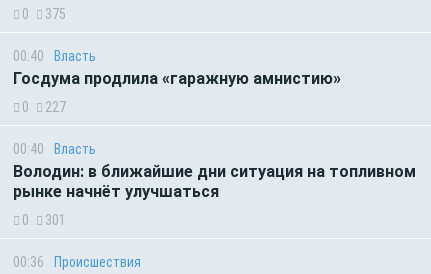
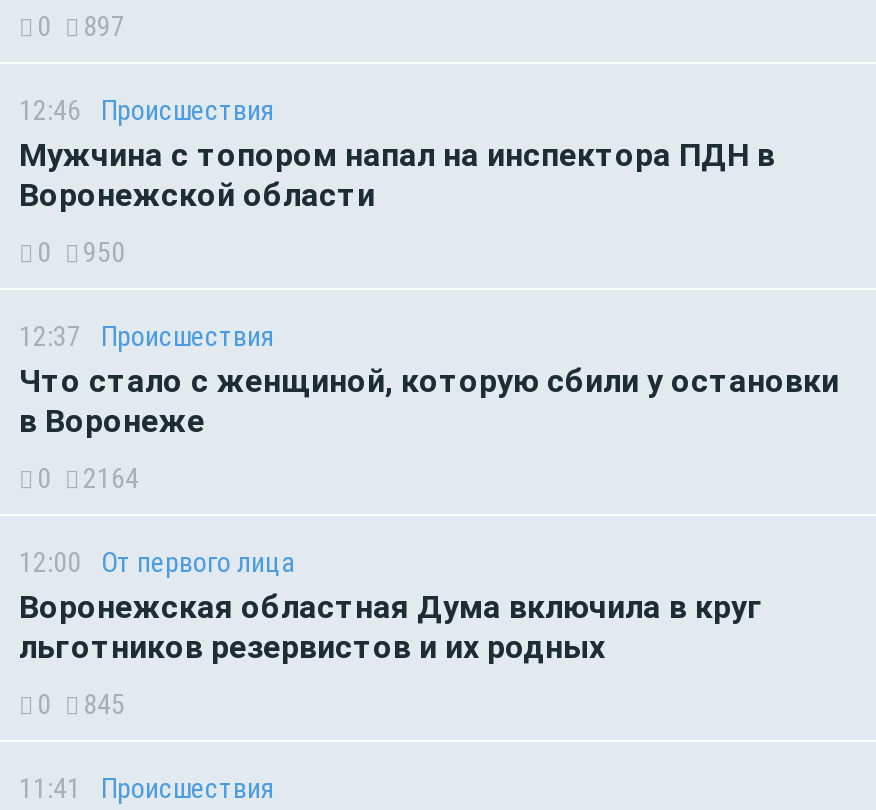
[22,6,66,22] 0 375 -> [37,9,125,41] 0 897
[13,48,341,88] 00:40 | Власть | Госдума продлила «гаражную амнистию» -> [19,93,775,213] 12:46 | Происшествия | Мужчина с топором напал на инспектора ПДН в | Воронежской области
[22,99,66,115] 0 227 -> [37,235,125,267] 0 950
[13,141,416,201] 00:40 | Власть | Володин: в ближайшие дни ситуация на топливном | рынке начнёт улучшаться -> [19,319,839,439] 12:37 | Происшествия | Что стало с женщиной, которую сбили у остановки | в Воронеже
[13,212,66,270] 301 | 00:36 -> [19,461,763,803] 2164 | 12:00 | От первого лица | Воронежская областная Дума включила в круг | льготников резервистов и их родных | 0 | 845 | 11:41

